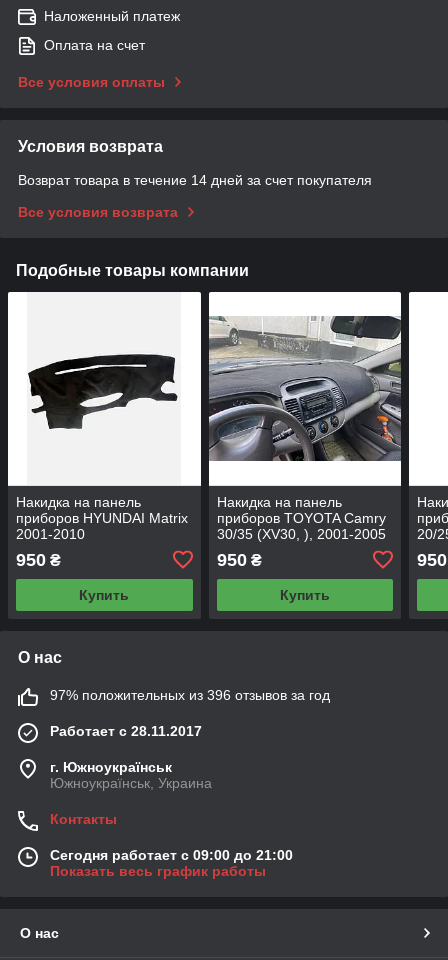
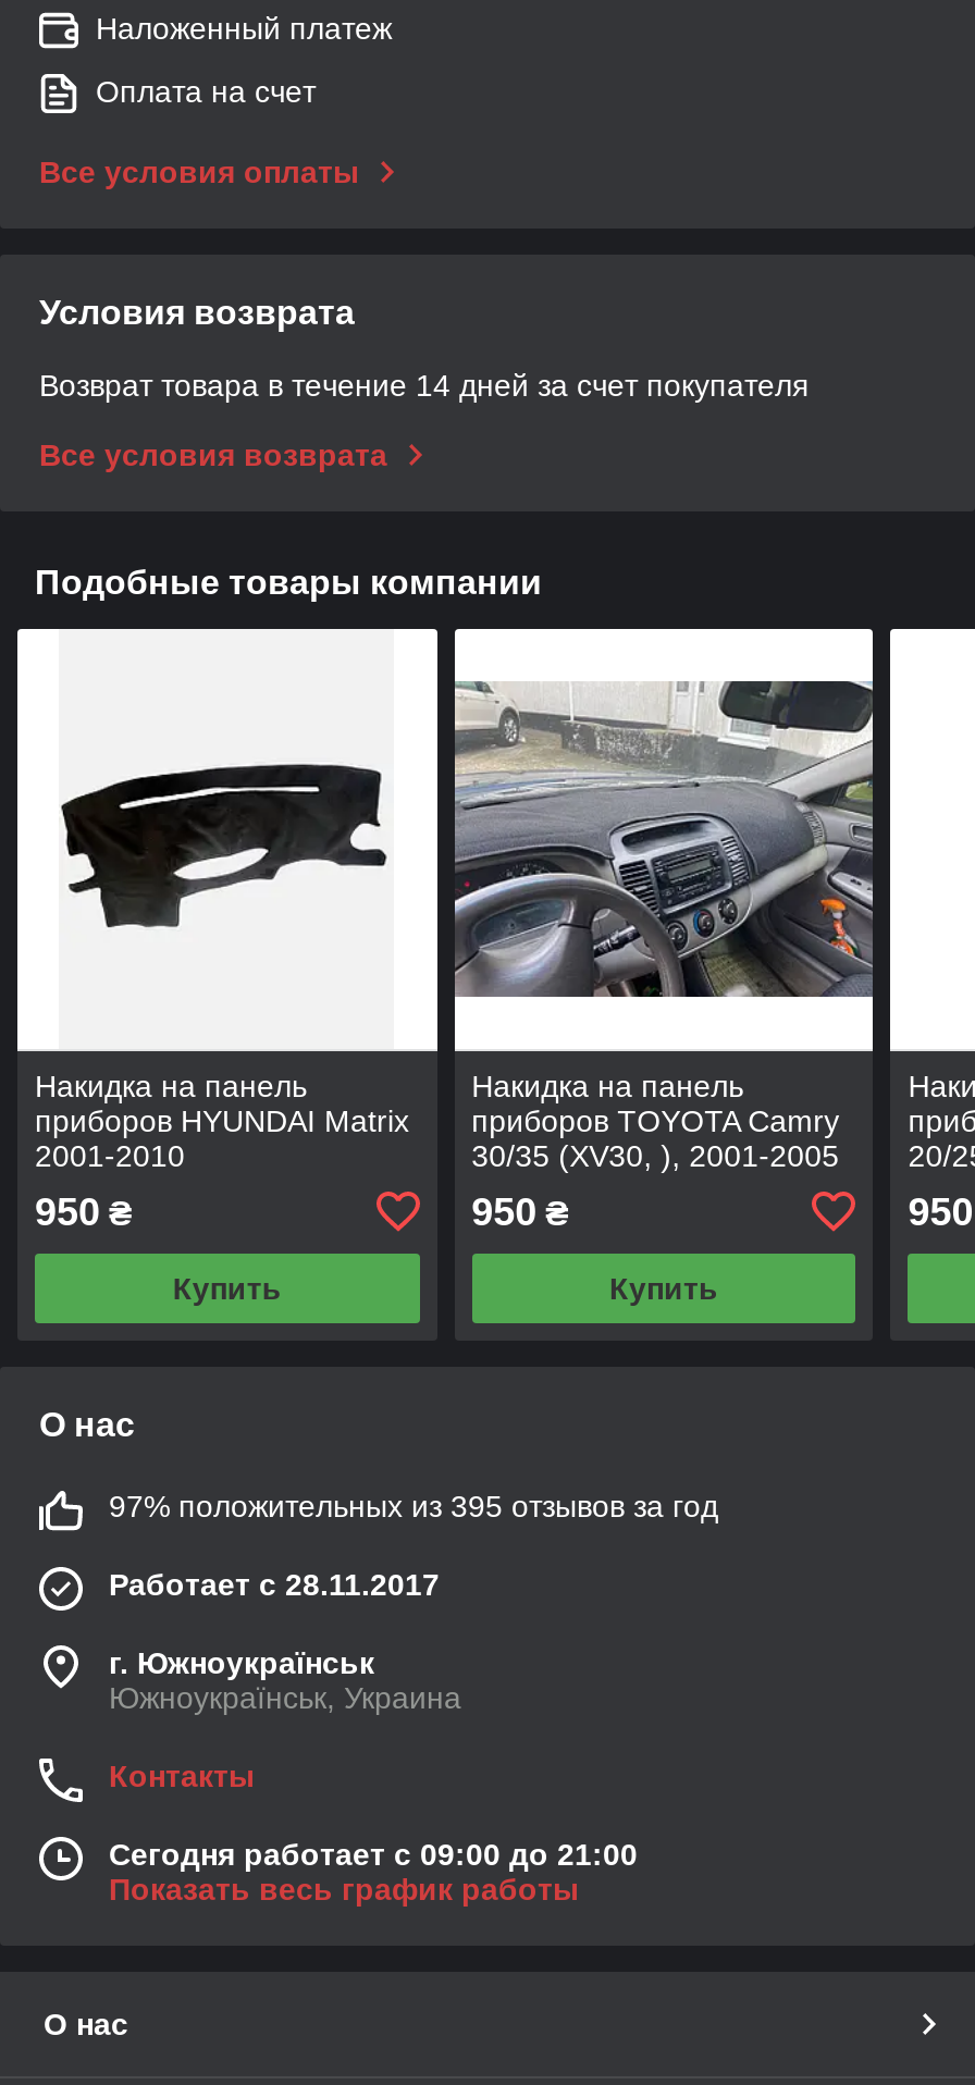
[50,687,330,703] 97% положительных из 396 отзывов за год -> [109,1488,718,1523] 97% положительных из 395 отзывов за год

